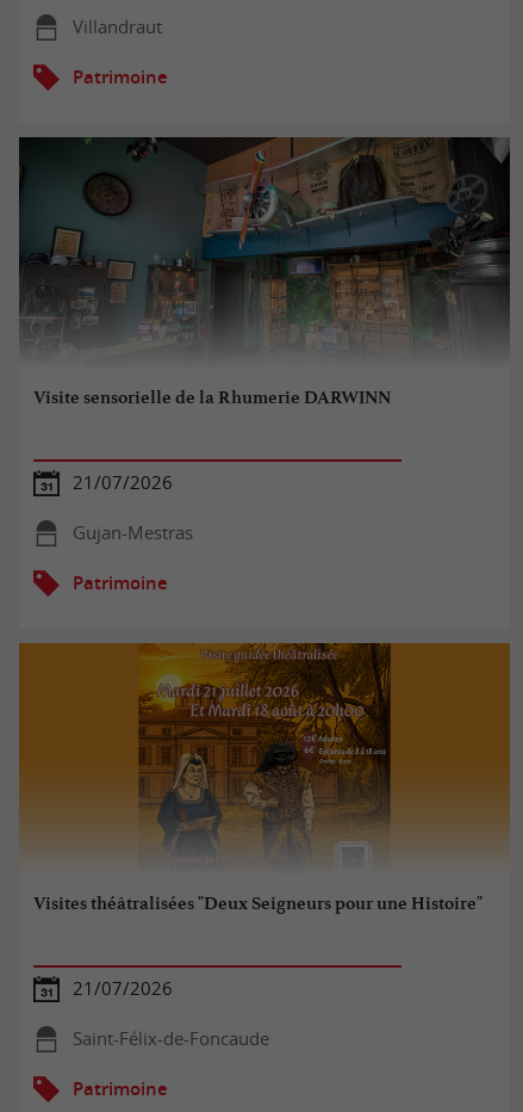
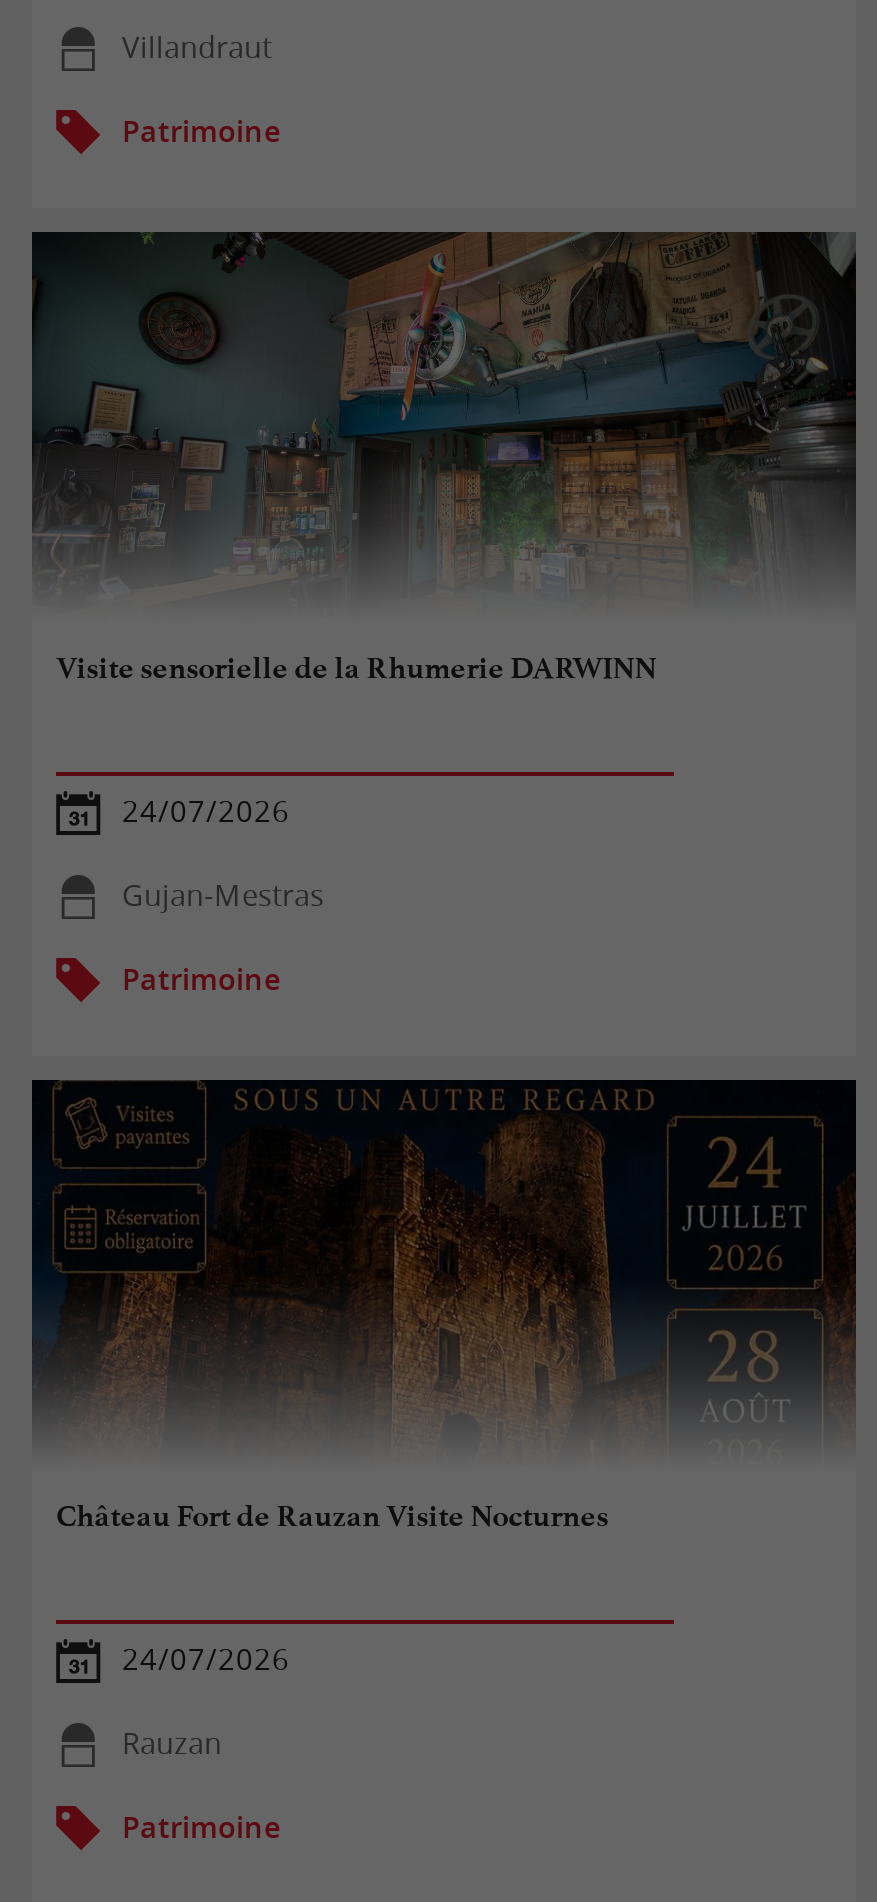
[73,471,173,494] 21/07/2026 -> [122,792,290,830] 24/07/2026
[18,642,511,914] [image] | Visites théâtralisées "Deux Seigneurs pour une Histoire" -> [30,1078,858,1534] [image] | Château Fort de Rauzan Visite Nocturnes
[73,977,173,1000] 21/07/2026 -> [122,1640,290,1678] 24/07/2026
[73,1027,269,1050] Saint-Félix-de-Foncaude -> [122,1724,222,1762] Rauzan

